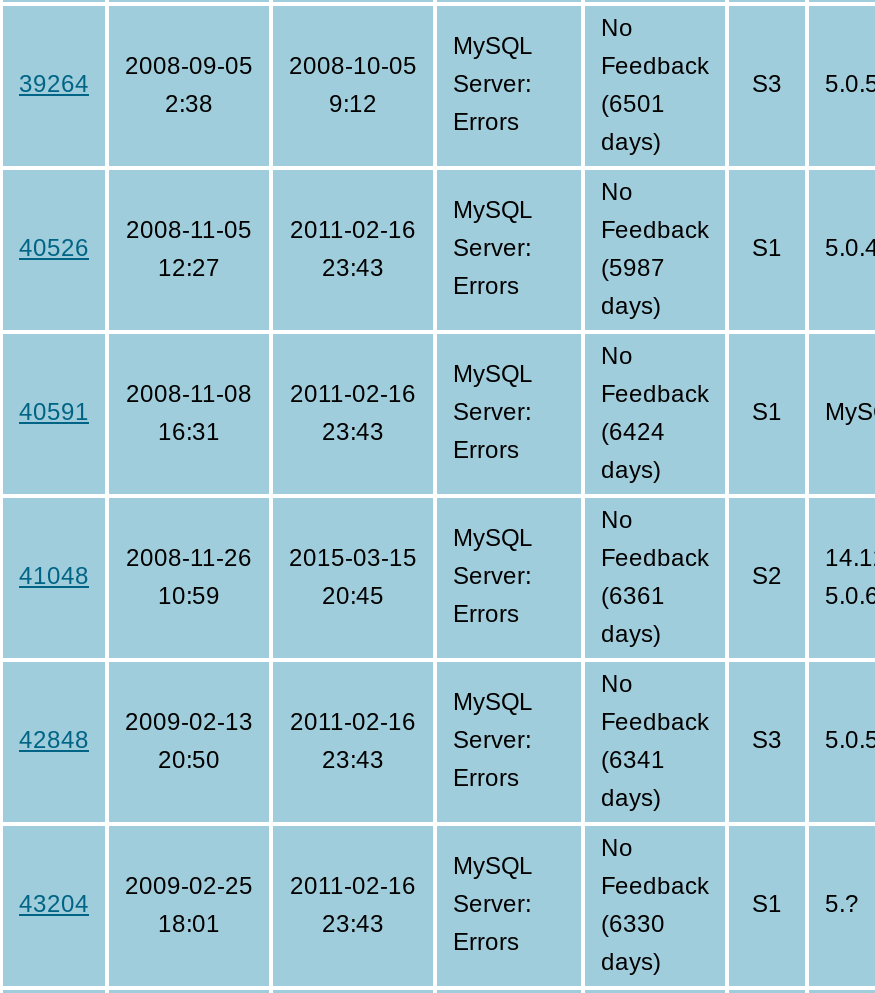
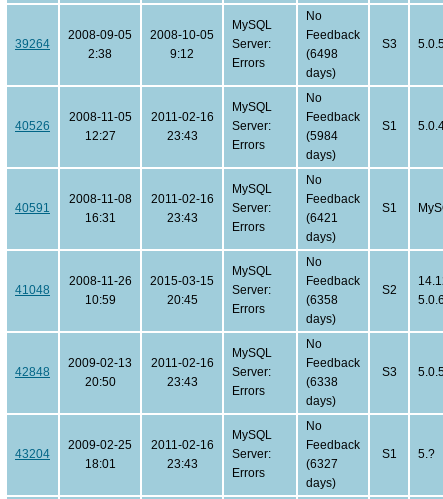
[601,90,665,118] (6501 -> [306,47,338,61] (6498
[601,254,665,282] (5987 -> [306,129,338,143] (5984
[601,418,665,446] (6424 -> [306,211,338,225] (6421
[601,582,665,610] (6361 -> [306,293,338,307] (6358
[601,746,665,774] (6341 -> [306,375,338,389] (6338
[601,910,665,938] (6330 -> [306,457,338,471] (6327

